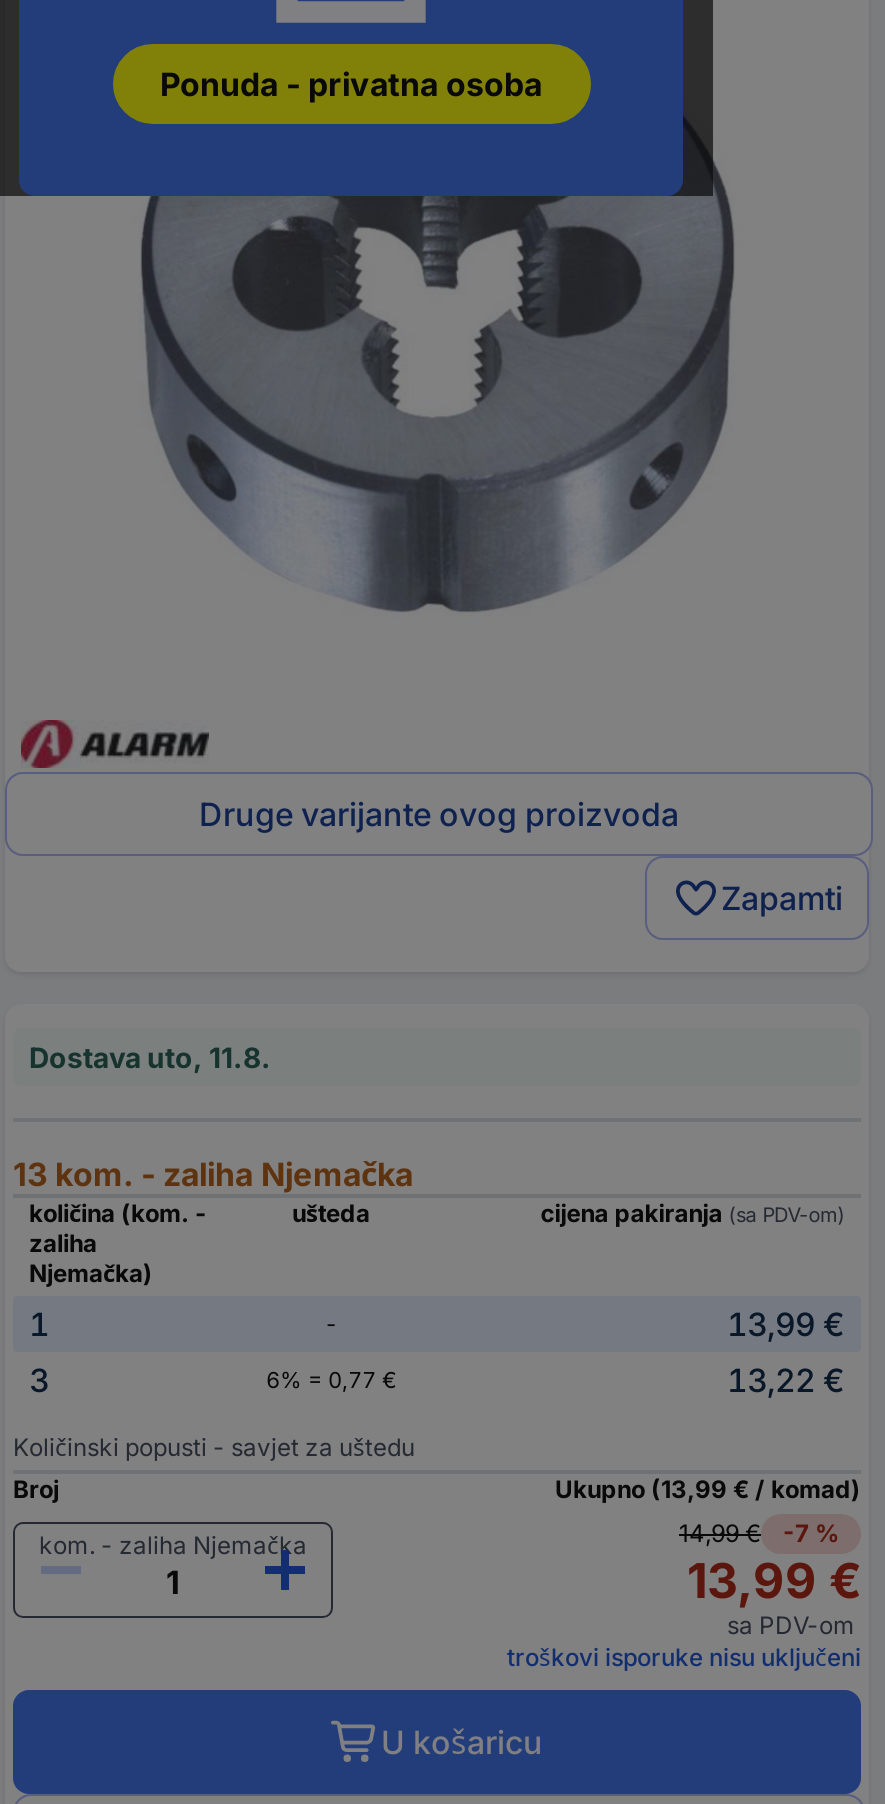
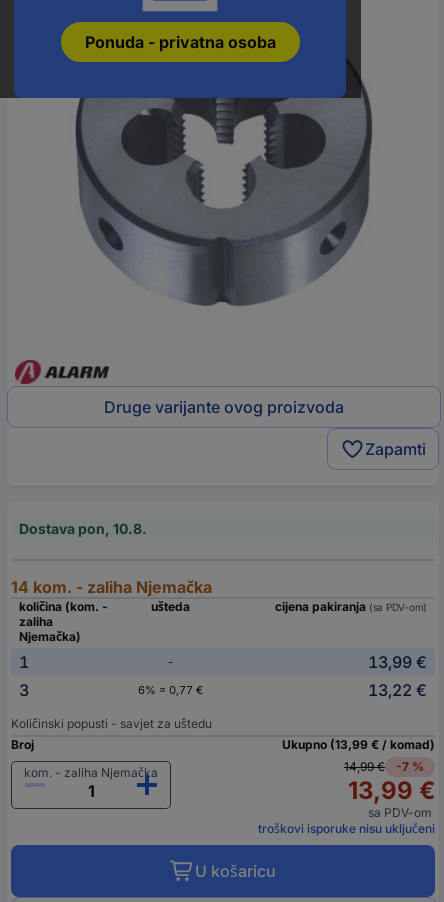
[29,1041,271,1075] Dostava uto, 11.8. -> [19,520,147,537] Dostava pon, 10.8.
[13,1155,413,1195] 13 kom. - zaliha Njemačka -> [11,577,212,597] 14 kom. - zaliha Njemačka

